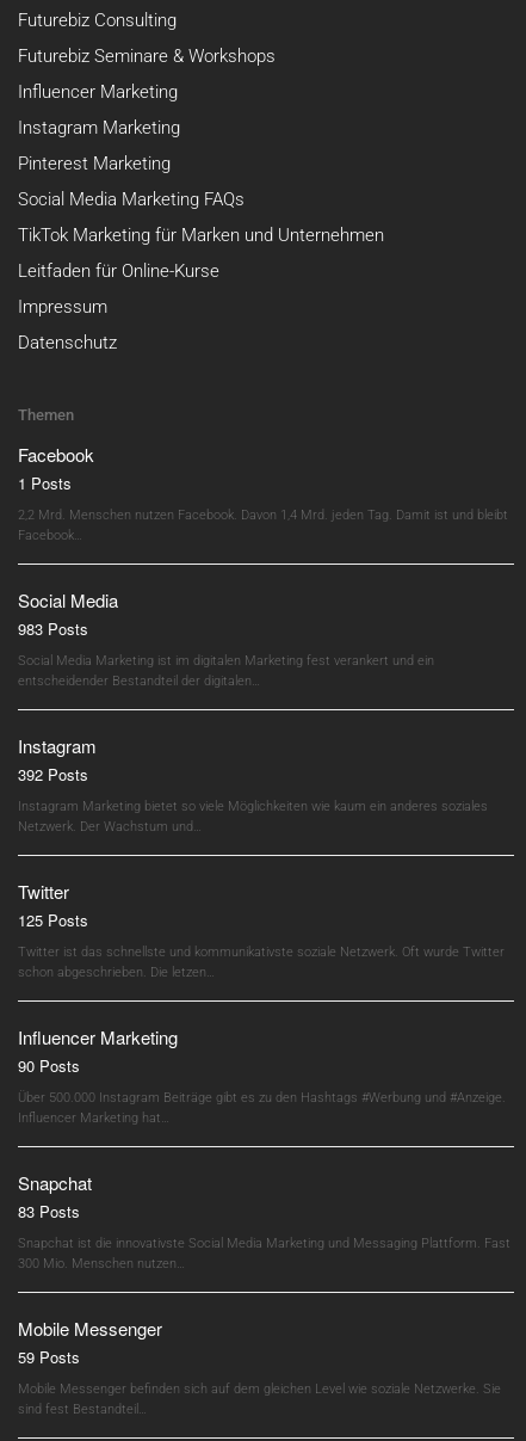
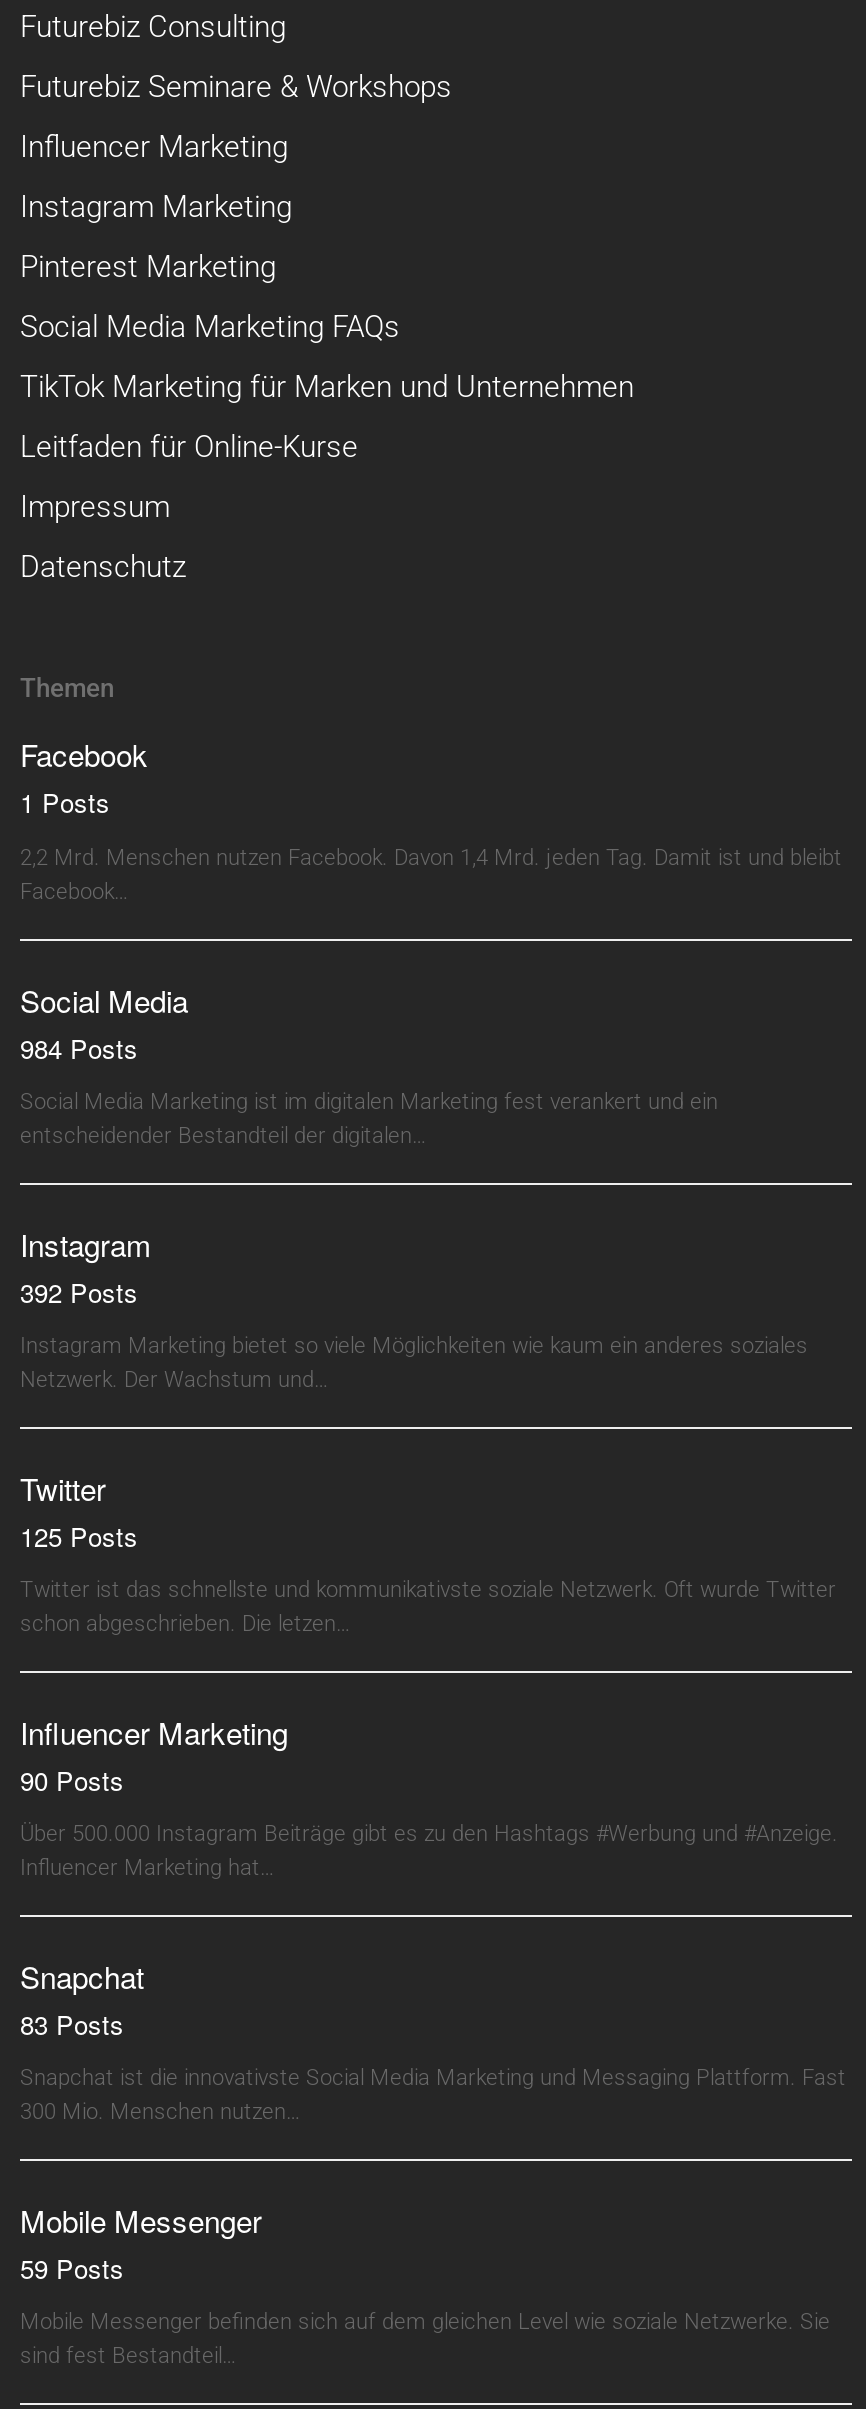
[18,617,88,639] 983 Posts -> [20,1028,138,1066] 984 Posts

